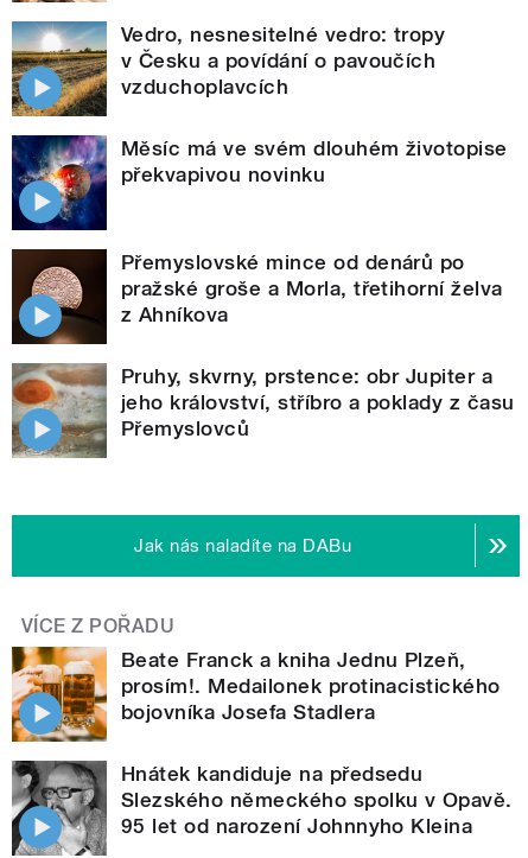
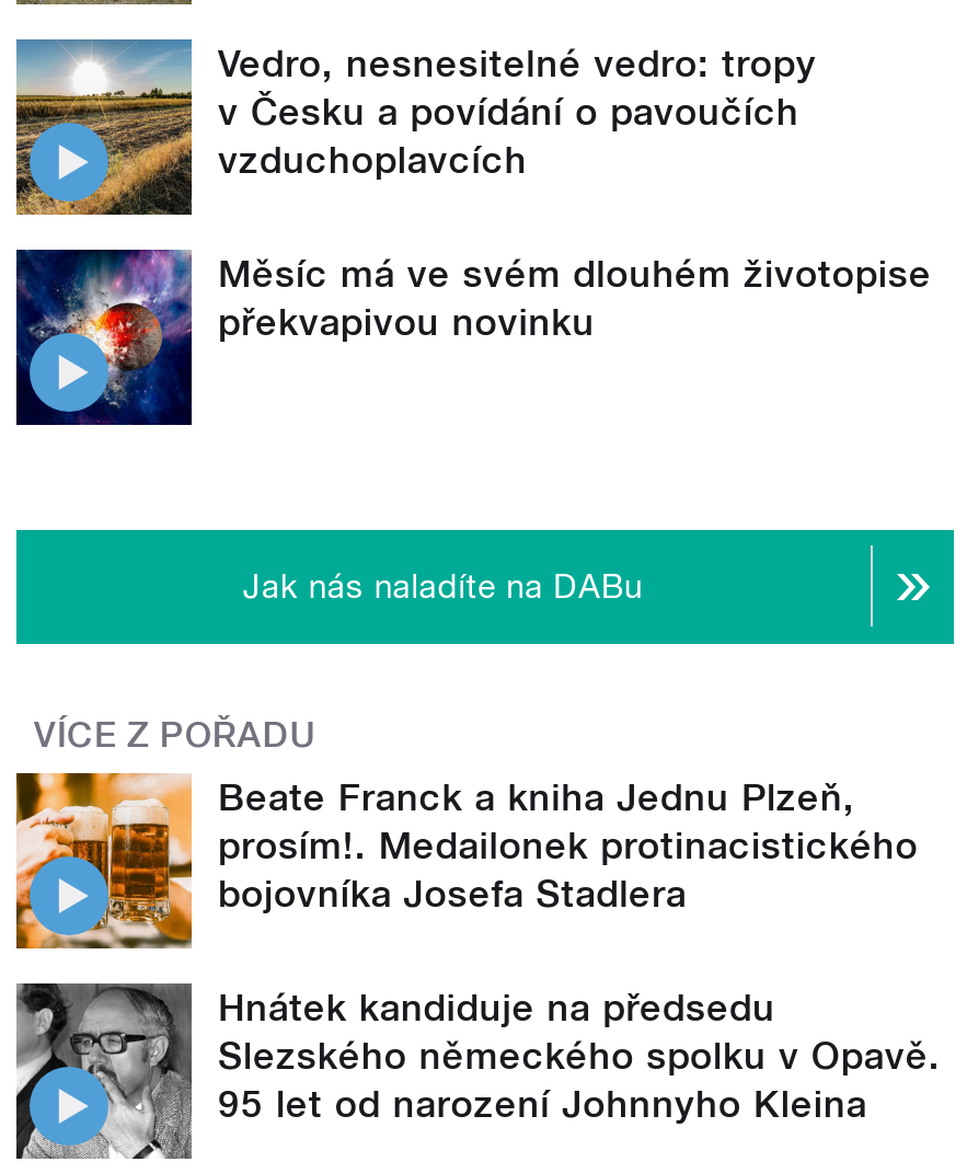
[11,248,515,440] [image] | Přemyslovské mince od denárů po | pražské groše a Morla, třetihorní želva | z Ahníkova | Pruhy, skvrny, prstence: obr Jupiter a | jeho království, stříbro a poklady z času | Přemyslovců -> none
[11,362,107,459] [image] -> none

